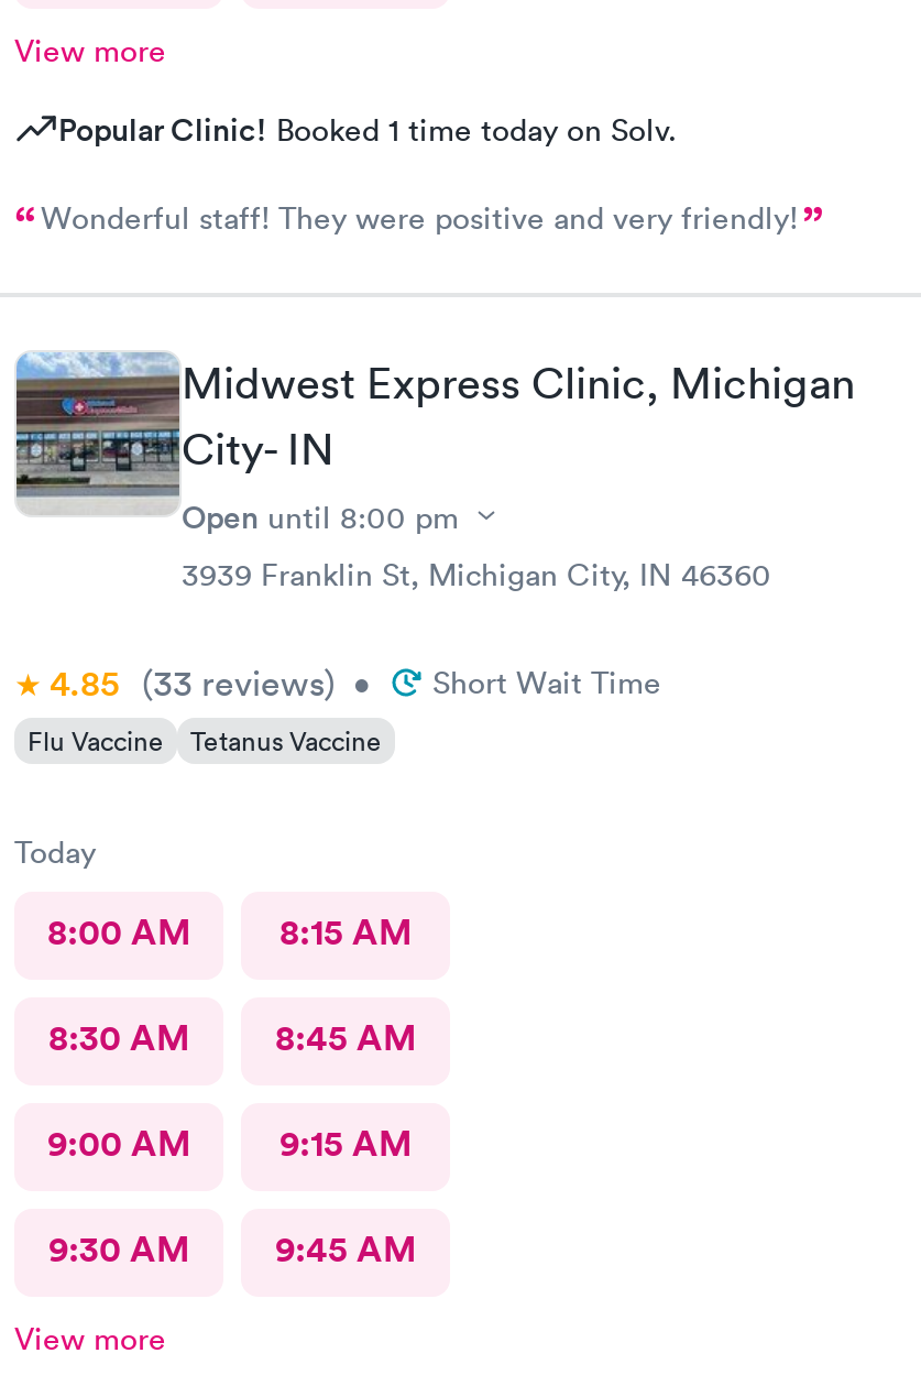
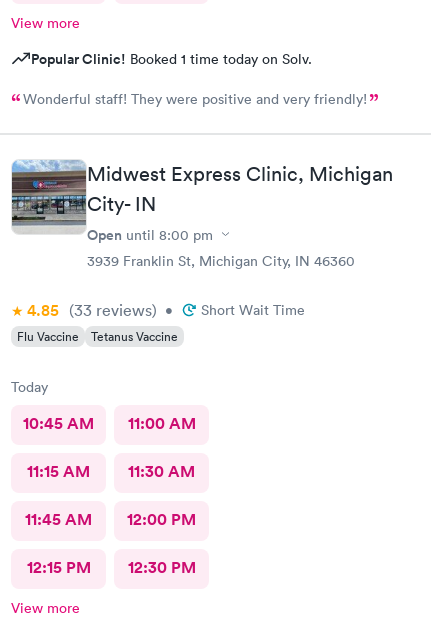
[47,908,412,954] 8:00 AM | 8:15 AM -> [23,412,195,433] 10:45 AM | 11:00 AM
[48,1014,416,1060] 8:30 AM | 8:45 AM -> [27,460,195,481] 11:15 AM | 11:30 AM
[47,1120,412,1166] 9:00 AM | 9:15 AM -> [25,508,196,529] 11:45 AM | 12:00 PM
[48,1225,416,1272] 9:30 AM | 9:45 AM -> [26,556,195,577] 12:15 PM | 12:30 PM

